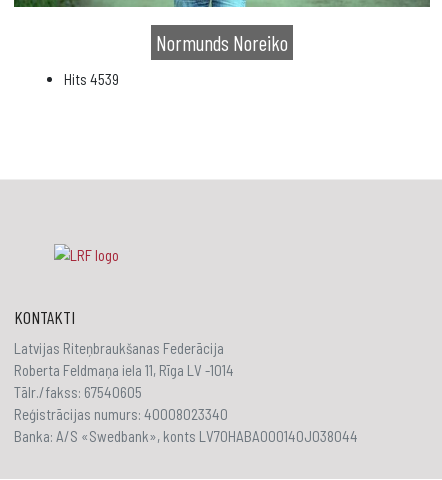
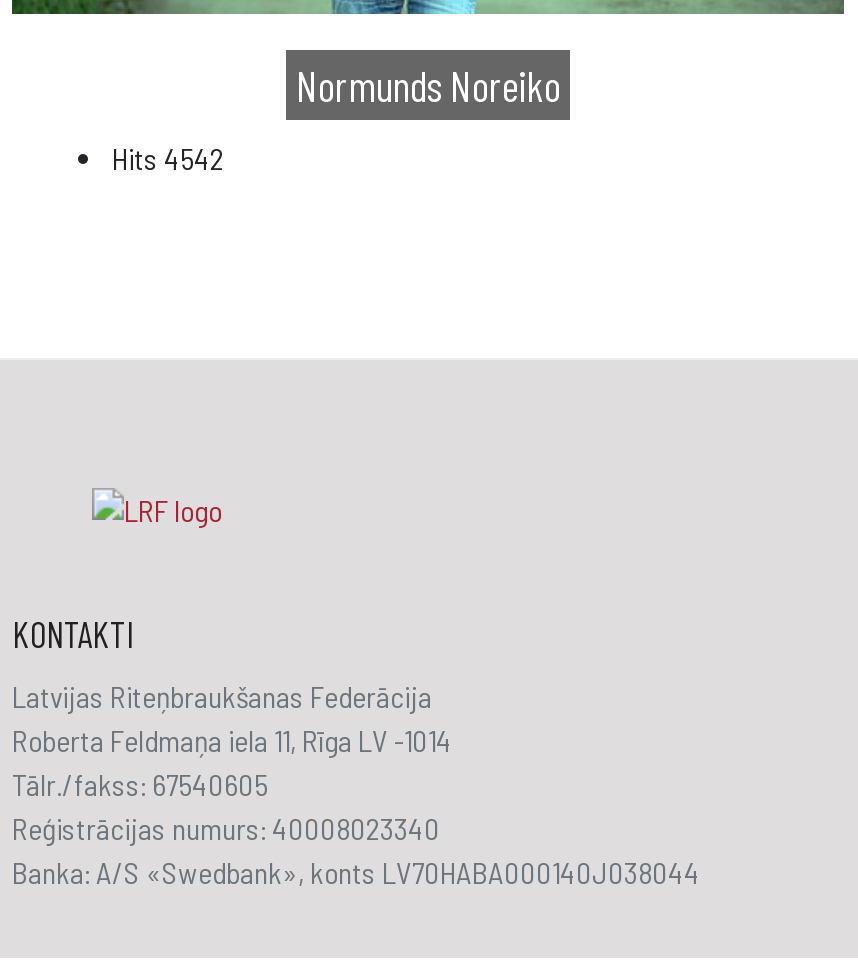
[64,70,119,88] Hits 4539 -> [112,141,224,177] Hits 4542

